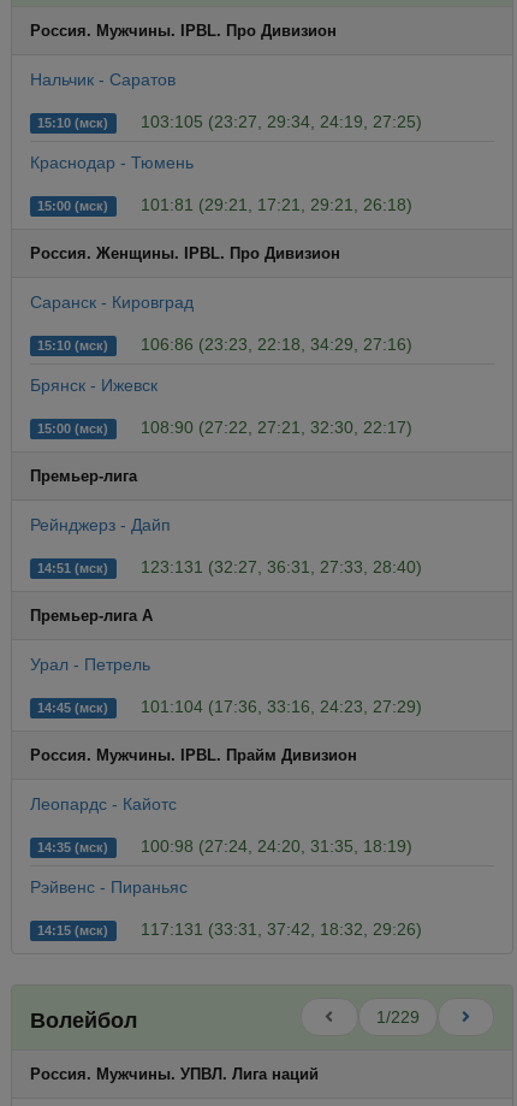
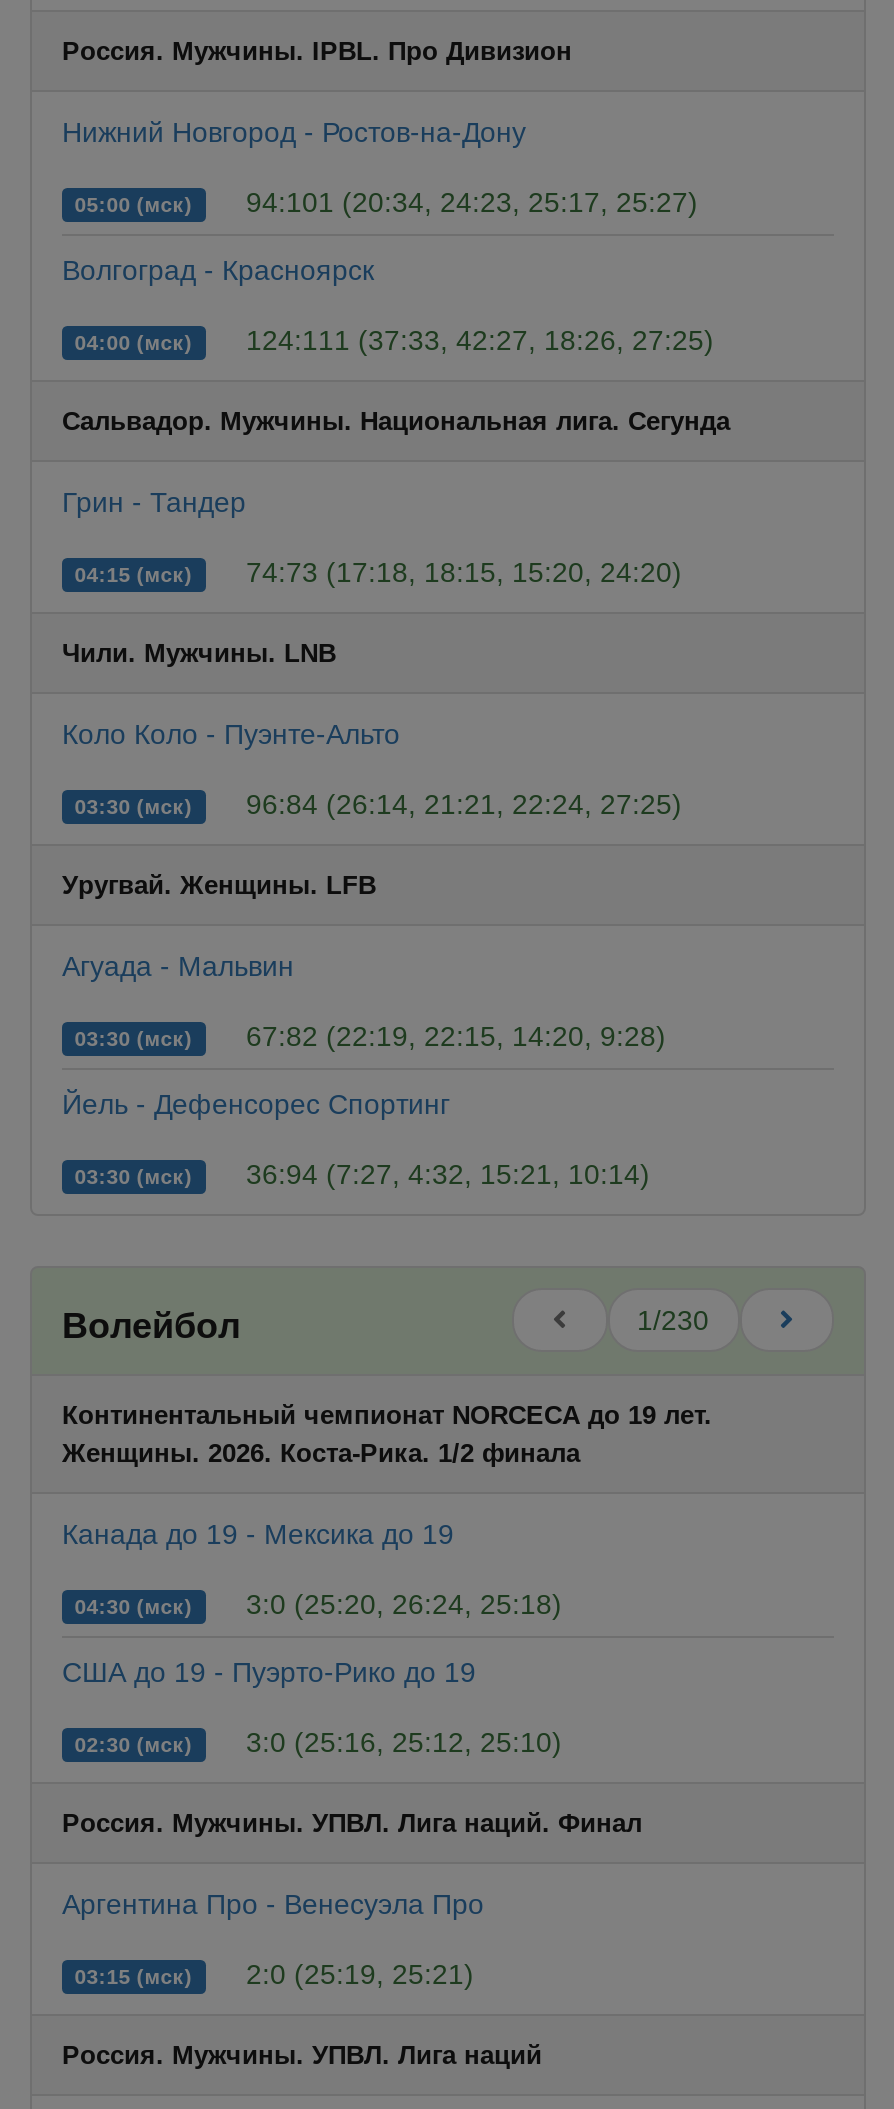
[30,70,427,939] Нальчик - Саратов | 15:10 (мск) | 103:105 (23:27, 29:34, 24:19, 27:25) | Краснодар - Тюмень | 15:00 (мск) | 101:81 (29:21, 17:21, 29:21, 26:18) | Россия. Женщины. IPBL. Про Дивизион | Саранск - Кировград | 15:10 (мск) | 106:86 (23:23, 22:18, 34:29, 27:16) | Брянск - Ижевск | 15:00 (мск) | 108:90 (27:22, 27:21, 32:30, 22:17) | Премьер-лига | Рейнджерз - Дайп | 14:51 (мск) | 123:131 (32:27, 36:31, 27:33, 28:40) | Премьер-лига A | Урал - Петрель | 14:45 (мск) | 101:104 (17:36, 33:16, 24:23, 27:29) | Россия. Мужчины. IPBL. Прайм Дивизион | Леопардс - Кайотс | 14:35 (мск) | 100:98 (27:24, 24:20, 31:35, 18:19) | Рэйвенс - Пираньяс | 14:15 (мск) | 117:131 (33:31, 37:42, 18:32, 29:26) -> [62,116,730,1190] Нижний Новгород - Ростов-на-Дону | 05:00 (мск) | 94:101 (20:34, 24:23, 25:17, 25:27) | Волгоград - Красноярск | 04:00 (мск) | 124:111 (37:33, 42:27, 18:26, 27:25) | Сальвадор. Мужчины. Национальная лига. Сегунда | Грин - Тандер | 04:15 (мск) | 74:73 (17:18, 18:15, 15:20, 24:20) | Чили. Мужчины. LNB | Коло Коло - Пуэнте-Альто | 03:30 (мск) | 96:84 (26:14, 21:21, 22:24, 27:25) | Уругвай. Женщины. LFB | Агуада - Мальвин | 03:30 (мск) | 67:82 (22:19, 22:15, 14:20, 9:28) | Йель - Дефенсорес Спортинг | 03:30 (мск) | 36:94 (7:27, 4:32, 15:21, 10:14)
moved [30,1009,137,1033] -> [62,1306,240,1346]: Волейбол
[376,1007,419,1027] 1/229 -> [637,1304,709,1336] 1/230
none -> [62,1400,712,1990] Континентальный чемпионат NORCECA до 19 лет. | Женщины. 2026. Коста-Рика. 1/2 финала | Канада до 19 - Мексика до 19 | 04:30 (мск) | 3:0 (25:20, 26:24, 25:18) | США до 19 - Пуэрто-Рико до 19 | 02:30 (мск) | 3:0 (25:16, 25:12, 25:10) | Россия. Мужчины. УПВЛ. Лига наций. Финал | Аргентина Про - Венесуэла Про | 03:15 (мск) | 2:0 (25:19, 25:21)

